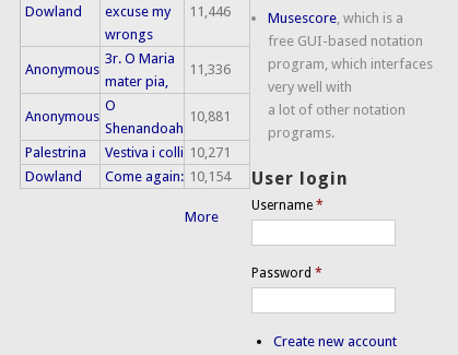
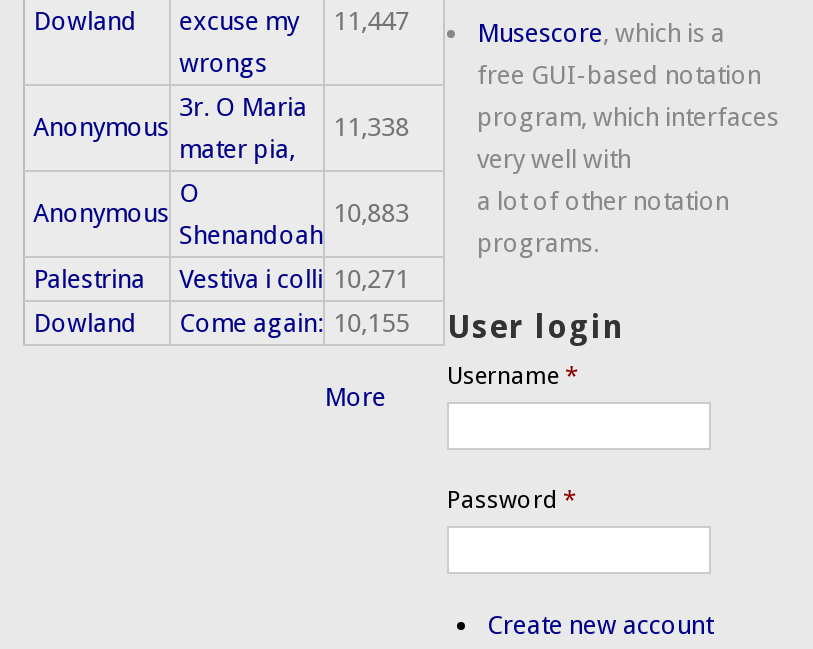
[25,3,231,19] Dowland excuse my 11,446 -> [33,5,409,35] Dowland excuse my 11,447
[189,61,231,77] 11,336 -> [333,111,409,141] 11,338
[189,108,231,124] 10,881 -> [333,197,409,227] 10,883
[25,168,349,189] Dowland Come again: 10,154 User login -> [33,307,625,346] Dowland Come again: 10,155 User login

